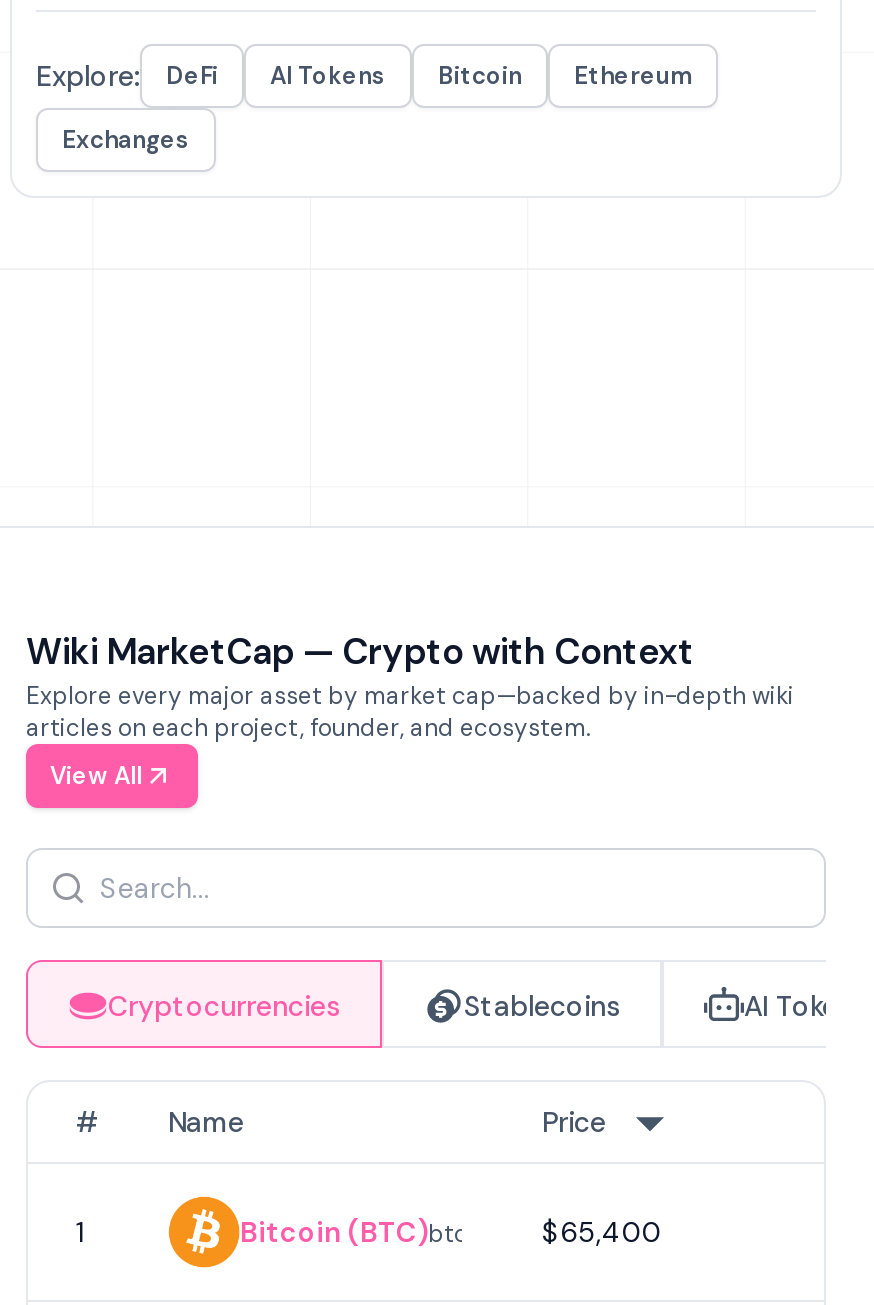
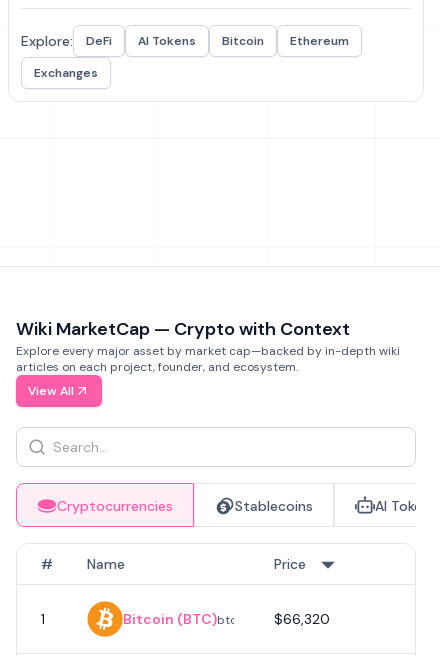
[542,1214,662,1250] $65,400 -> [274,610,330,628] $66,320

